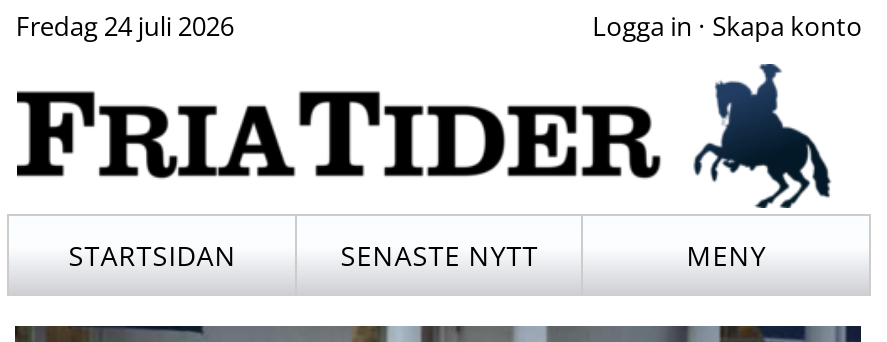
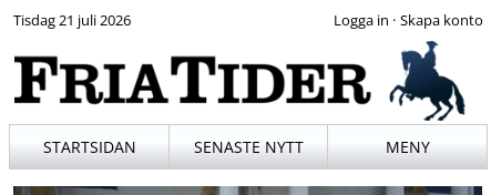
[16,9,234,45] Fredag 24 juli 2026 -> [14,10,131,30] Tisdag 21 juli 2026

